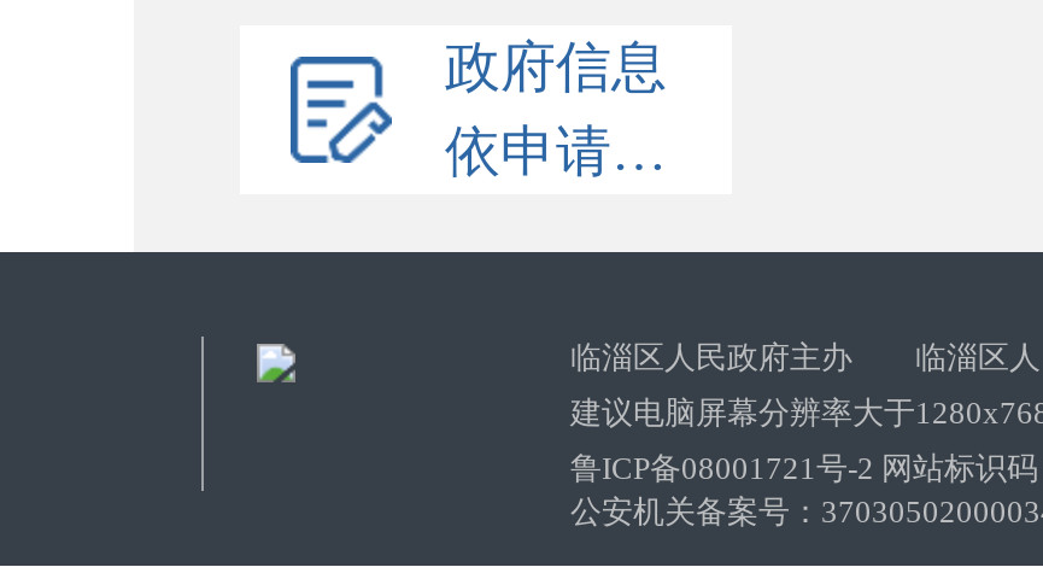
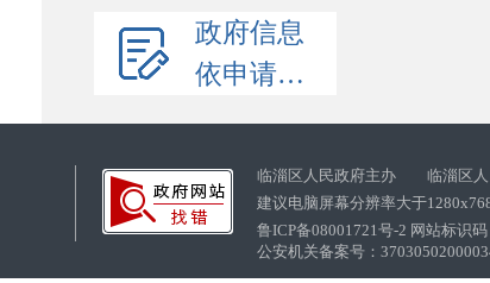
none -> [101,168,234,235] [image]

